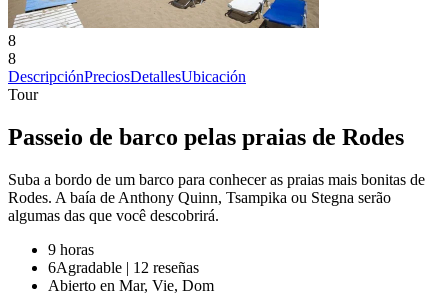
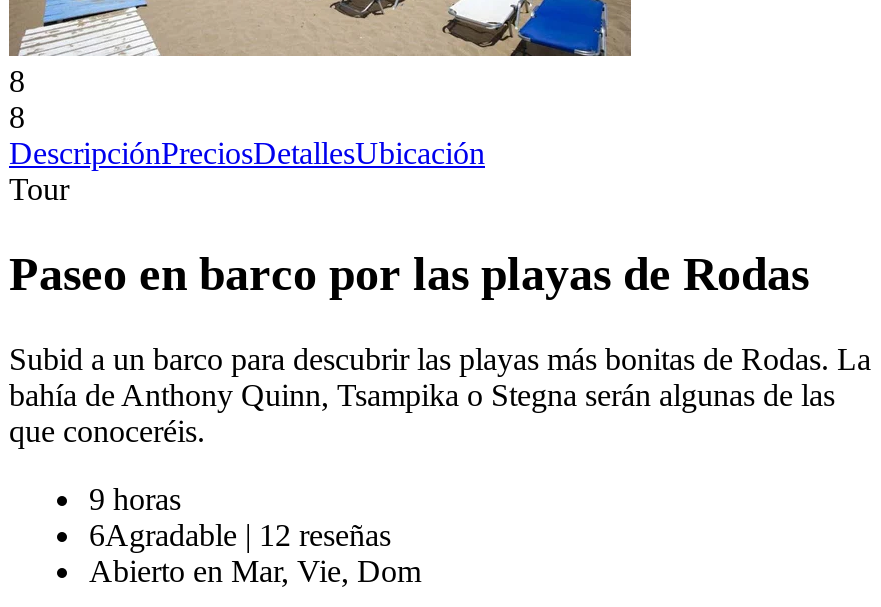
[8,124,404,150] Passeio de barco pelas praias de Rodes -> [9,248,809,300] Paseo en barco por las playas de Rodas
[8,171,425,224] Suba a bordo de um barco para conhecer as praias mais bonitas de | Rodes. A baía de Anthony Quinn, Tsampika ou Stegna serão | algumas das que você descobrirá. -> [9,341,871,447] Subid a un barco para descubrir las playas más bonitas de Rodas. La | bahía de Anthony Quinn, Tsampika o Stegna serán algunas de las | que conoceréis.

